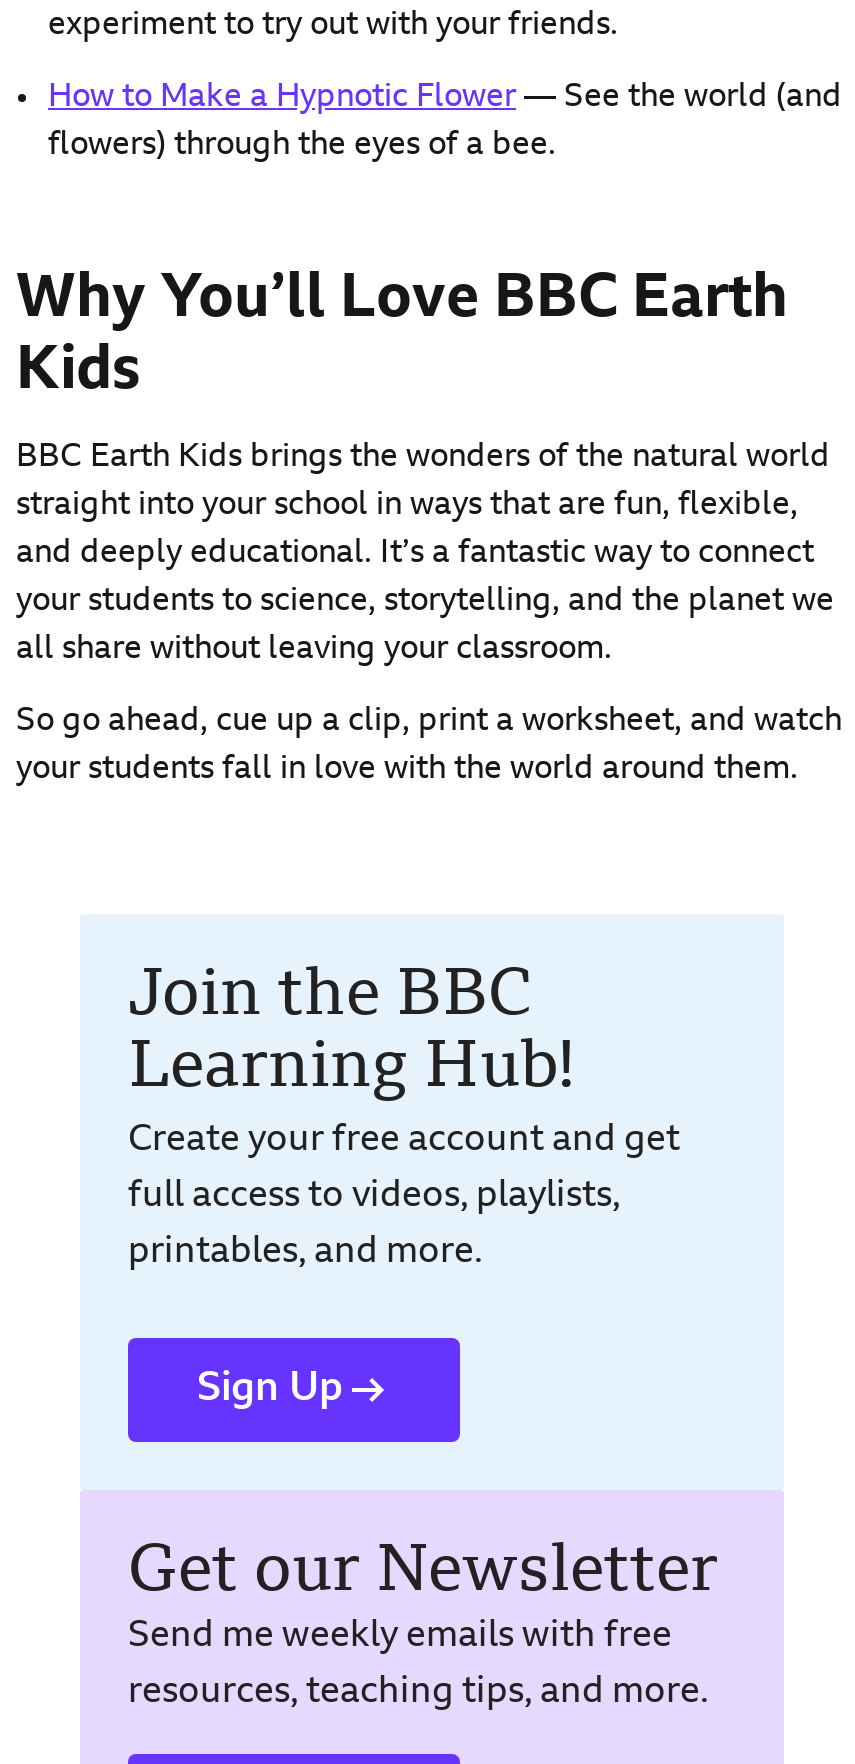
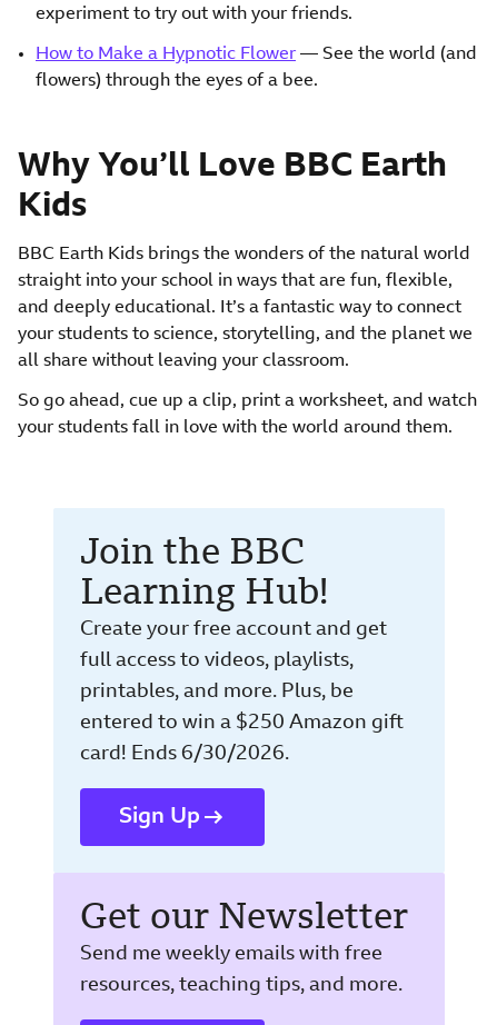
[128,1236,482,1272] printables, and more. -> [80,683,404,765] printables, and more. Plus, be | entered to win a $250 Amazon gift | card! Ends 6/30/2026.

